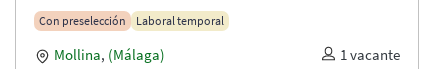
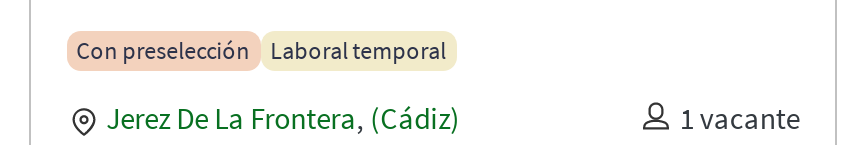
[54,45,165,64] Mollina, (Málaga) -> [106,98,460,136] Jerez De La Frontera, (Cádiz)

